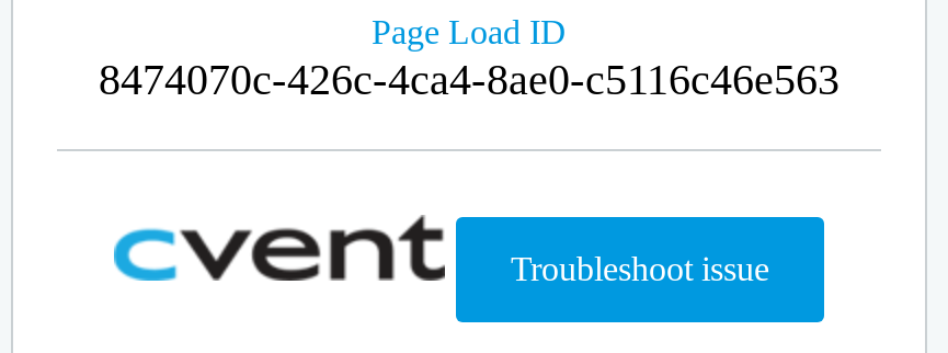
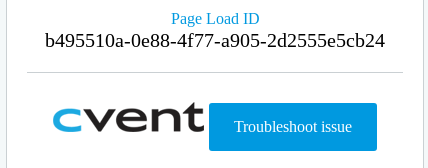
[99,55,840,103] 8474070c-426c-4ca4-8ae0-c5116c46e563 -> [45,29,385,51] b495510a-0e88-4f77-a905-2d2555e5cb24

